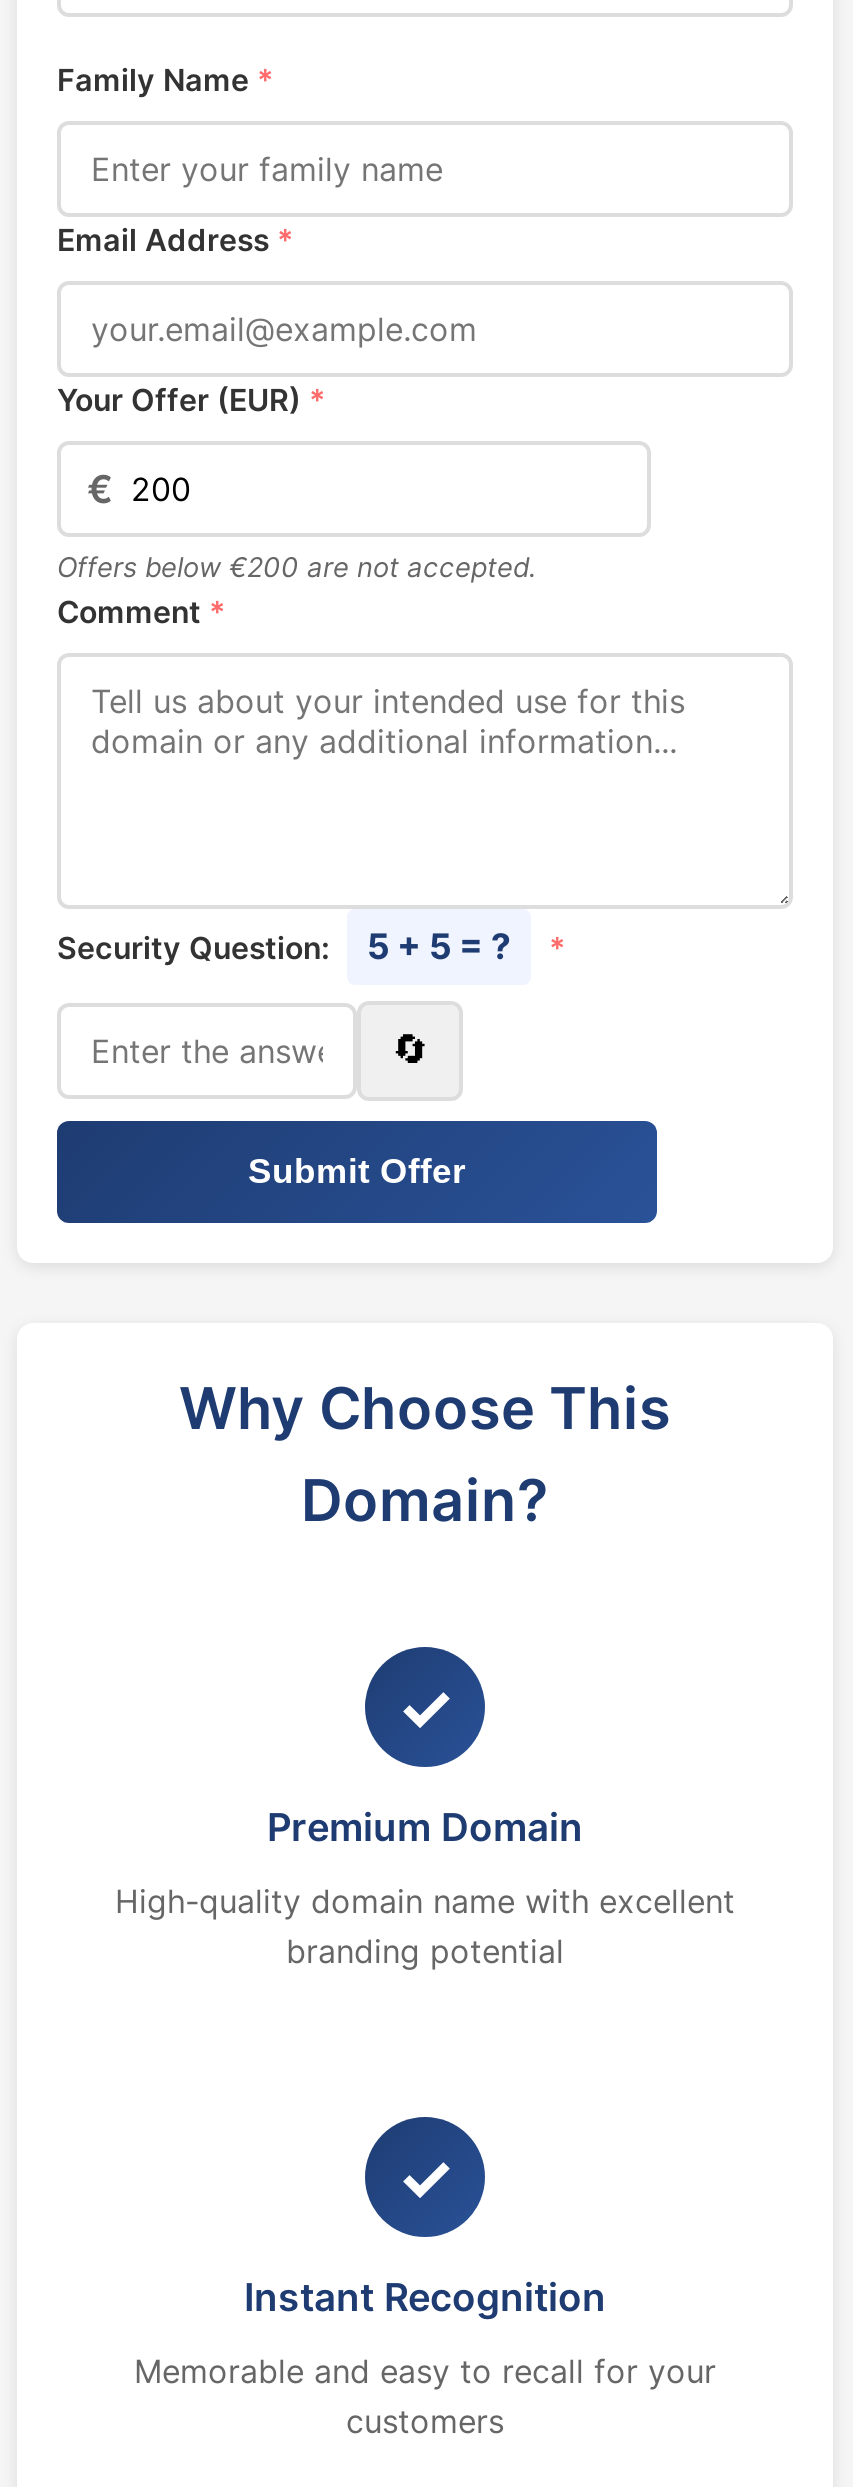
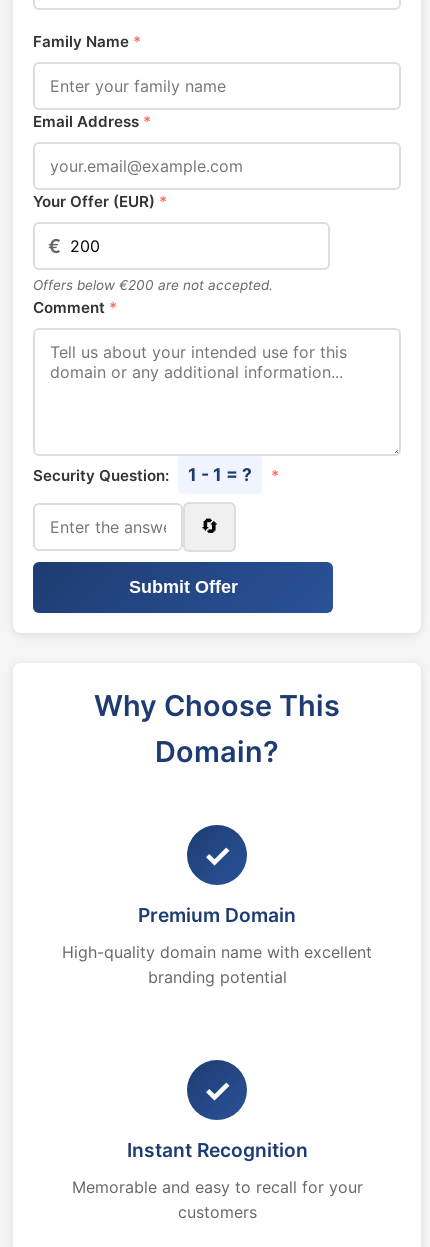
[367,925,511,967] 5 + 5 = ? -> [188,464,252,485] 1 - 1 = ?

